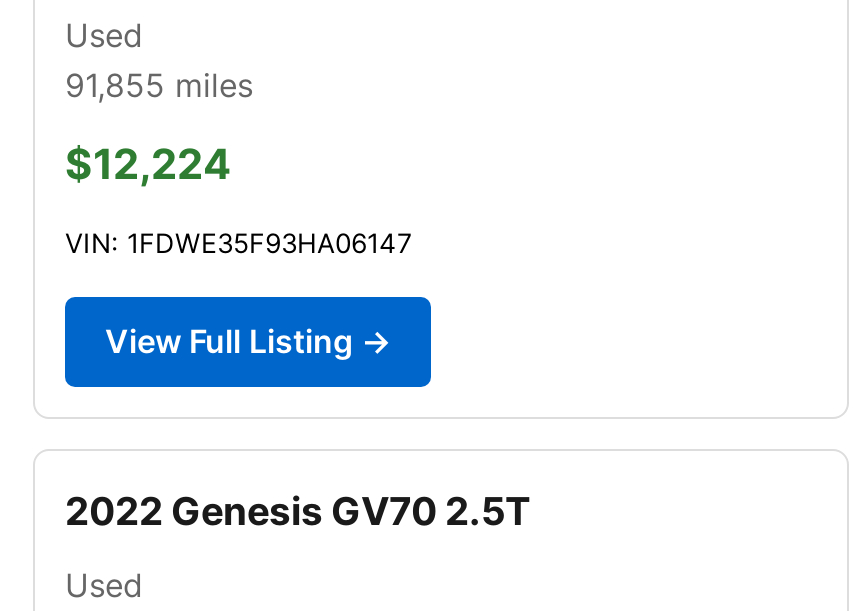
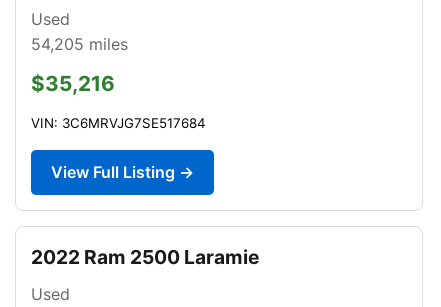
[65,65,253,105] 91,855 miles -> [31,34,128,54] 54,205 miles
[65,139,231,189] $12,224 -> [31,71,115,96] $35,216
[65,227,413,259] VIN: 1FDWE35F93HA06147 -> [31,115,206,131] VIN: 3C6MRVJG7SE517684
[65,487,531,535] 2022 Genesis GV70 2.5T -> [31,245,259,269] 2022 Ram 2500 Laramie

